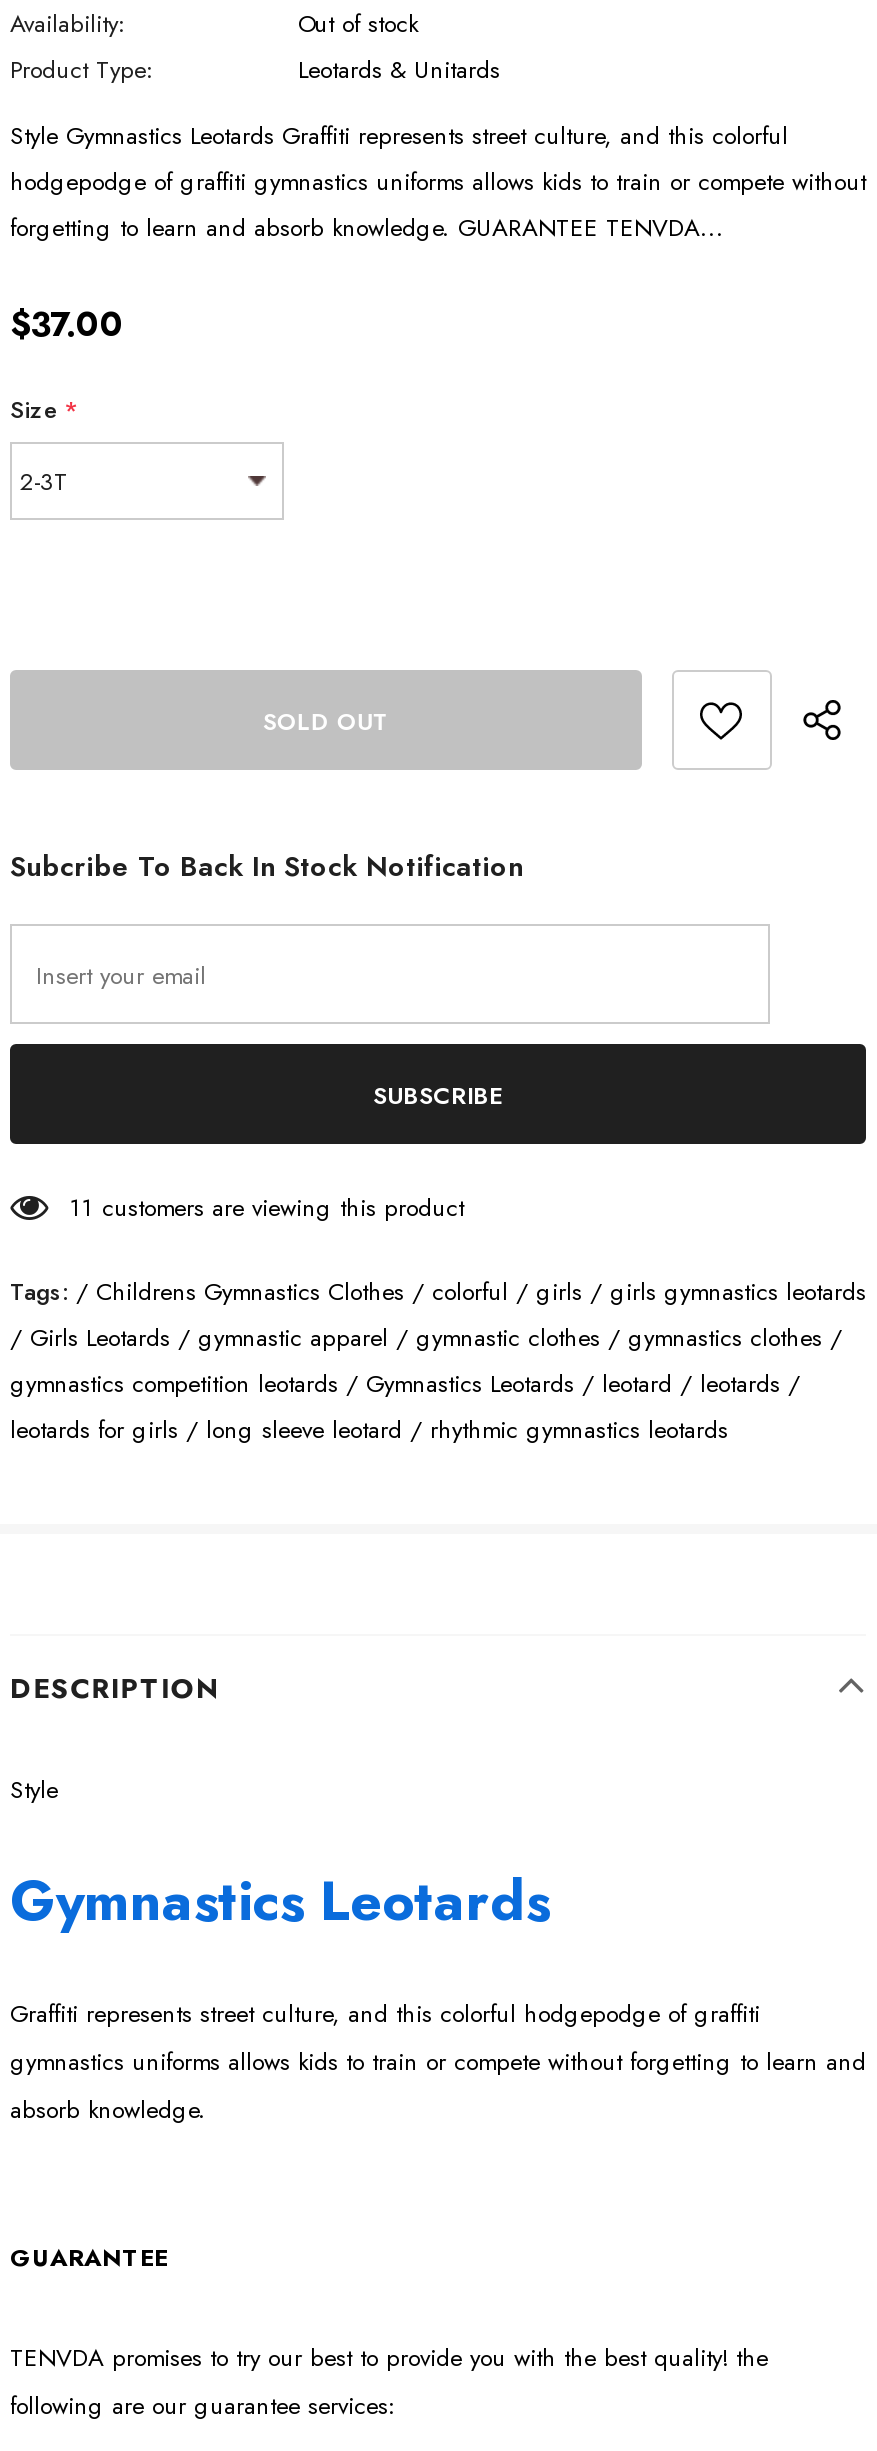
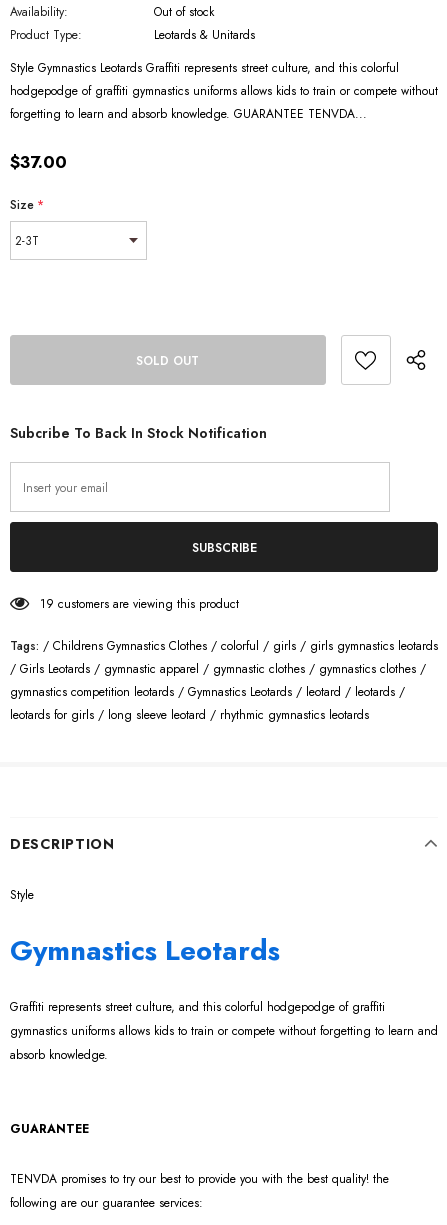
[70,1190,464,1226] 11 customers are viewing this product -> [40,595,239,613] 19 customers are viewing this product

